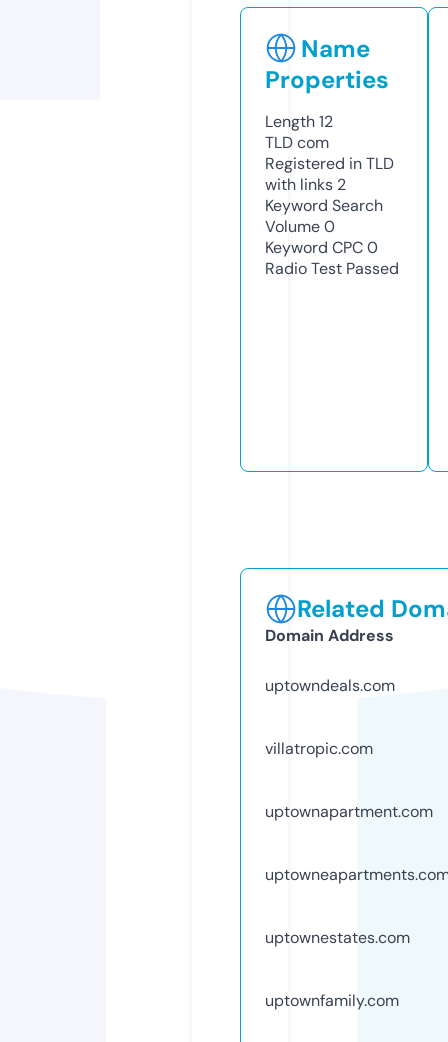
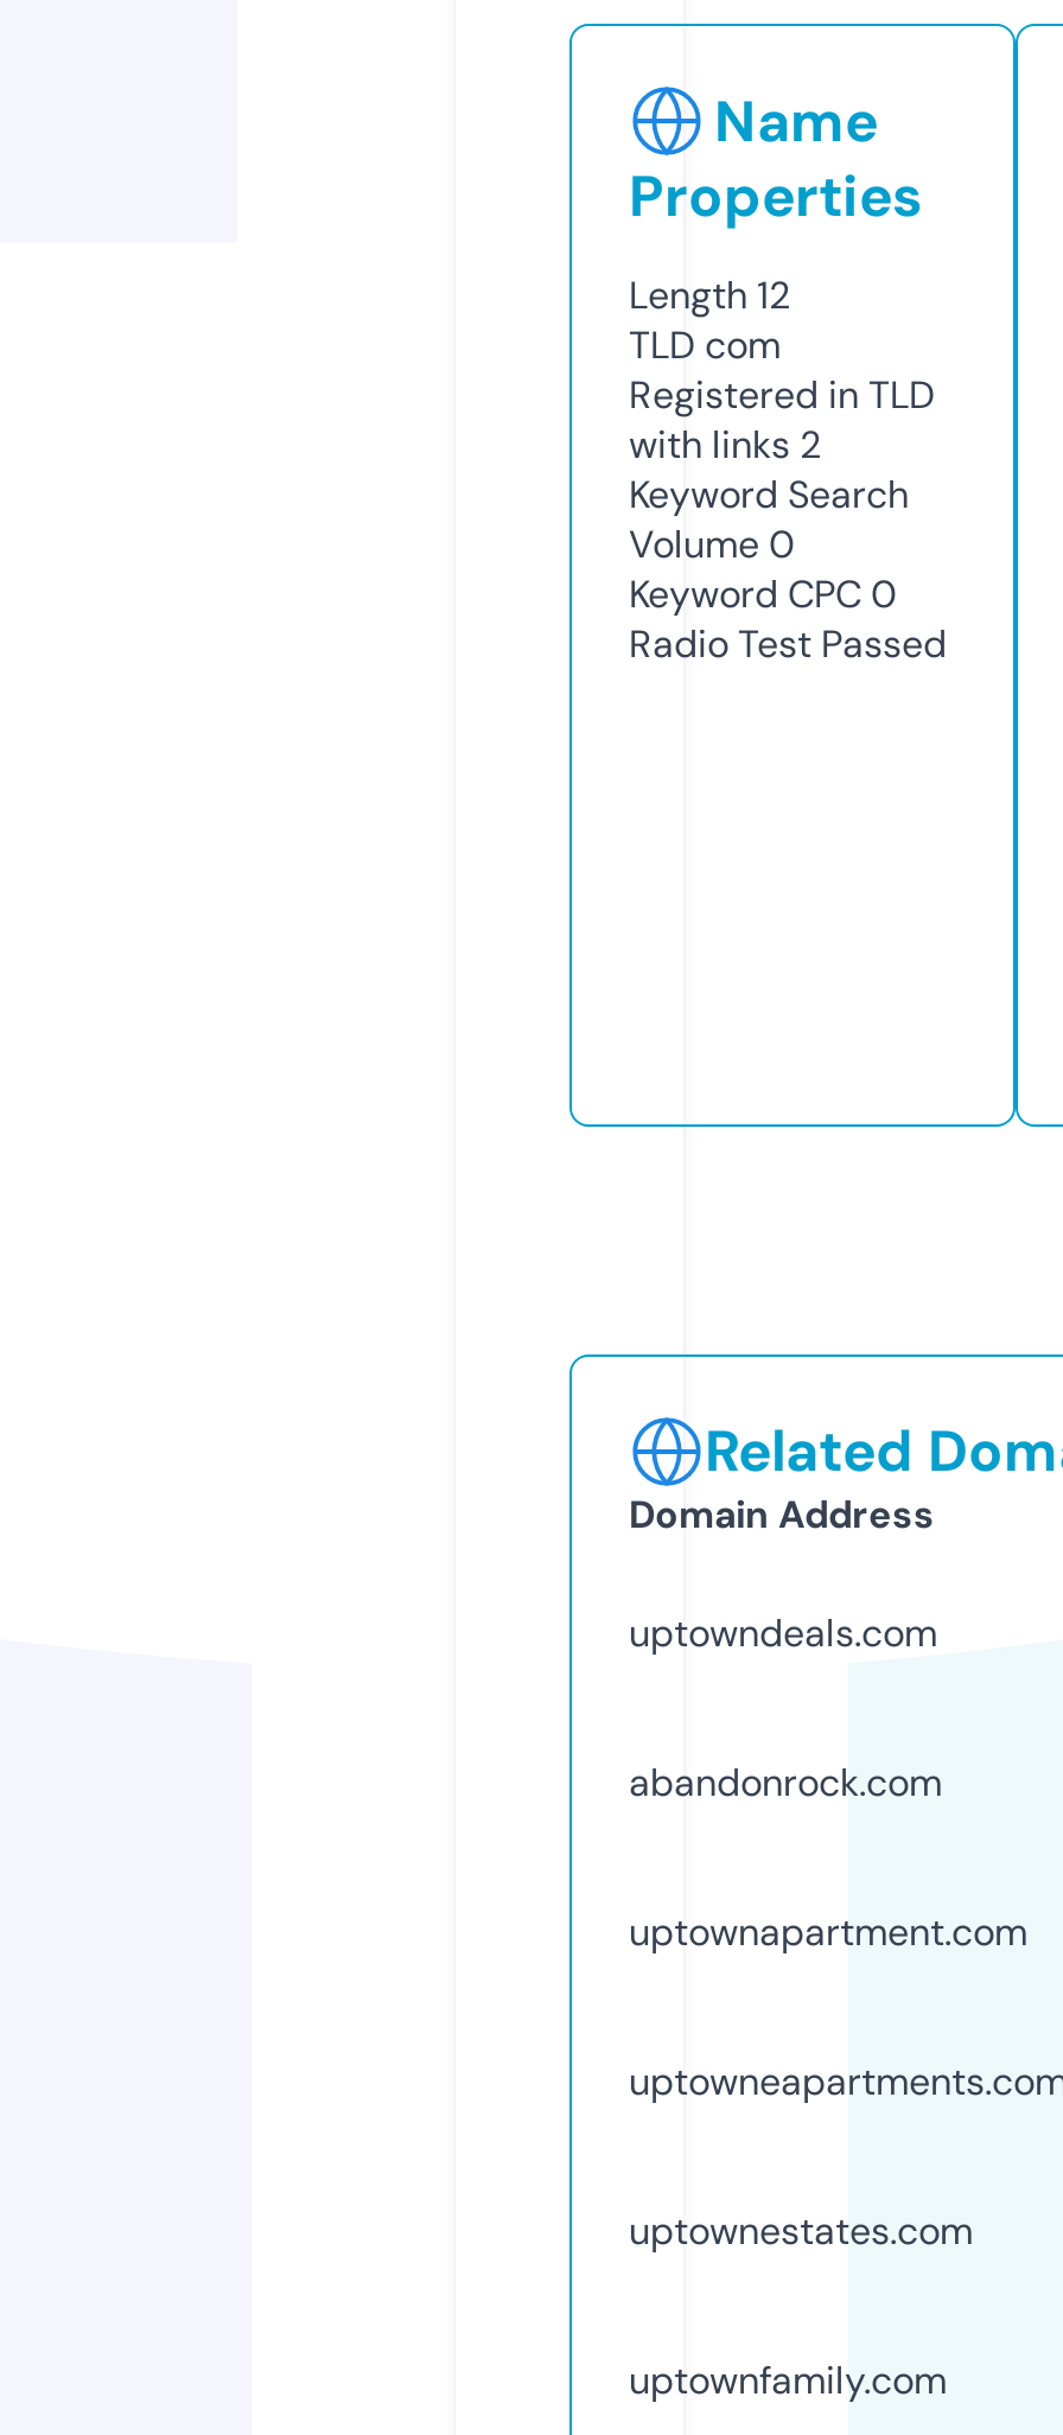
[265,738,373,759] villatropic.com -> [629,1757,942,1807] abandonrock.com

